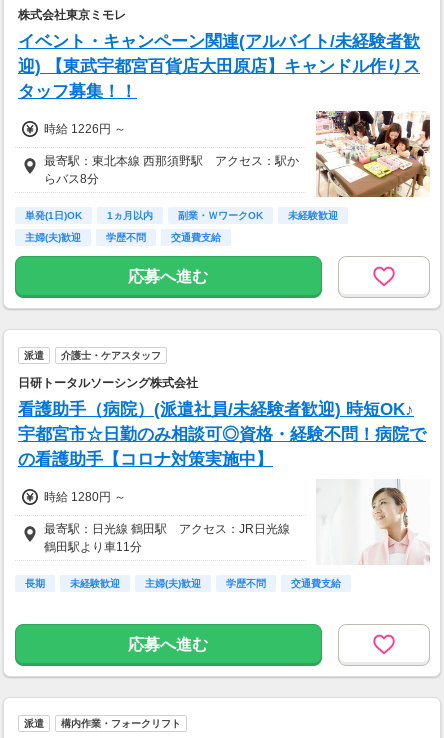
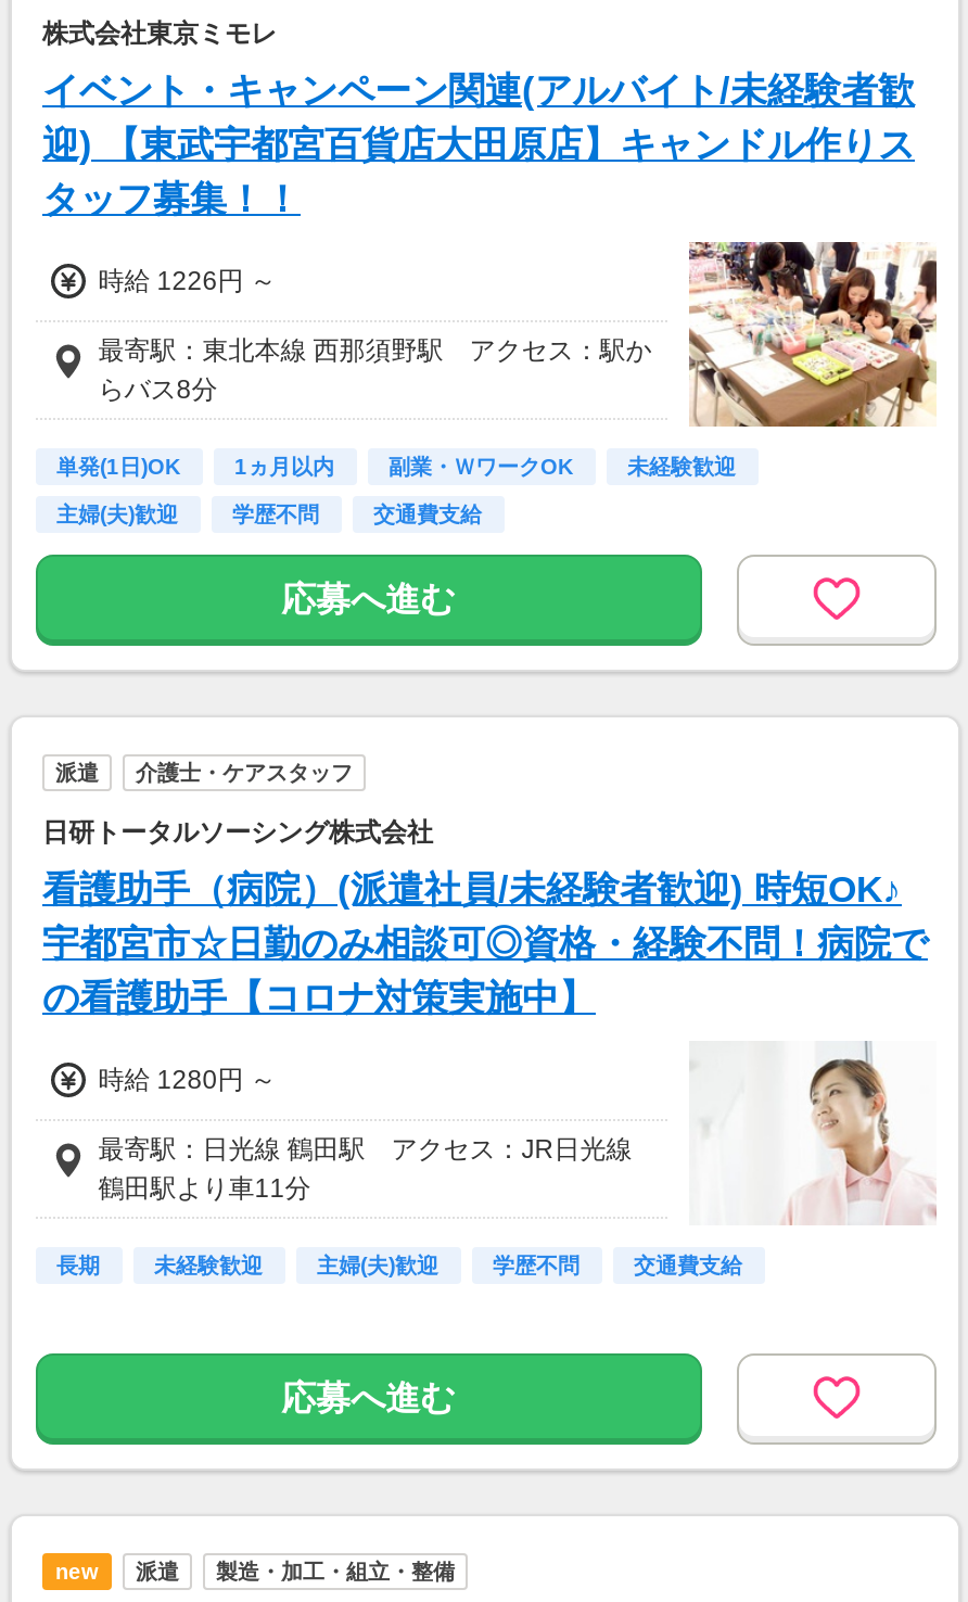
[61,718,181,729] 構内作業・フォークリフト -> [216,1559,455,1583] 製造・加工・組立・整備
none -> [55,1559,99,1583] new

